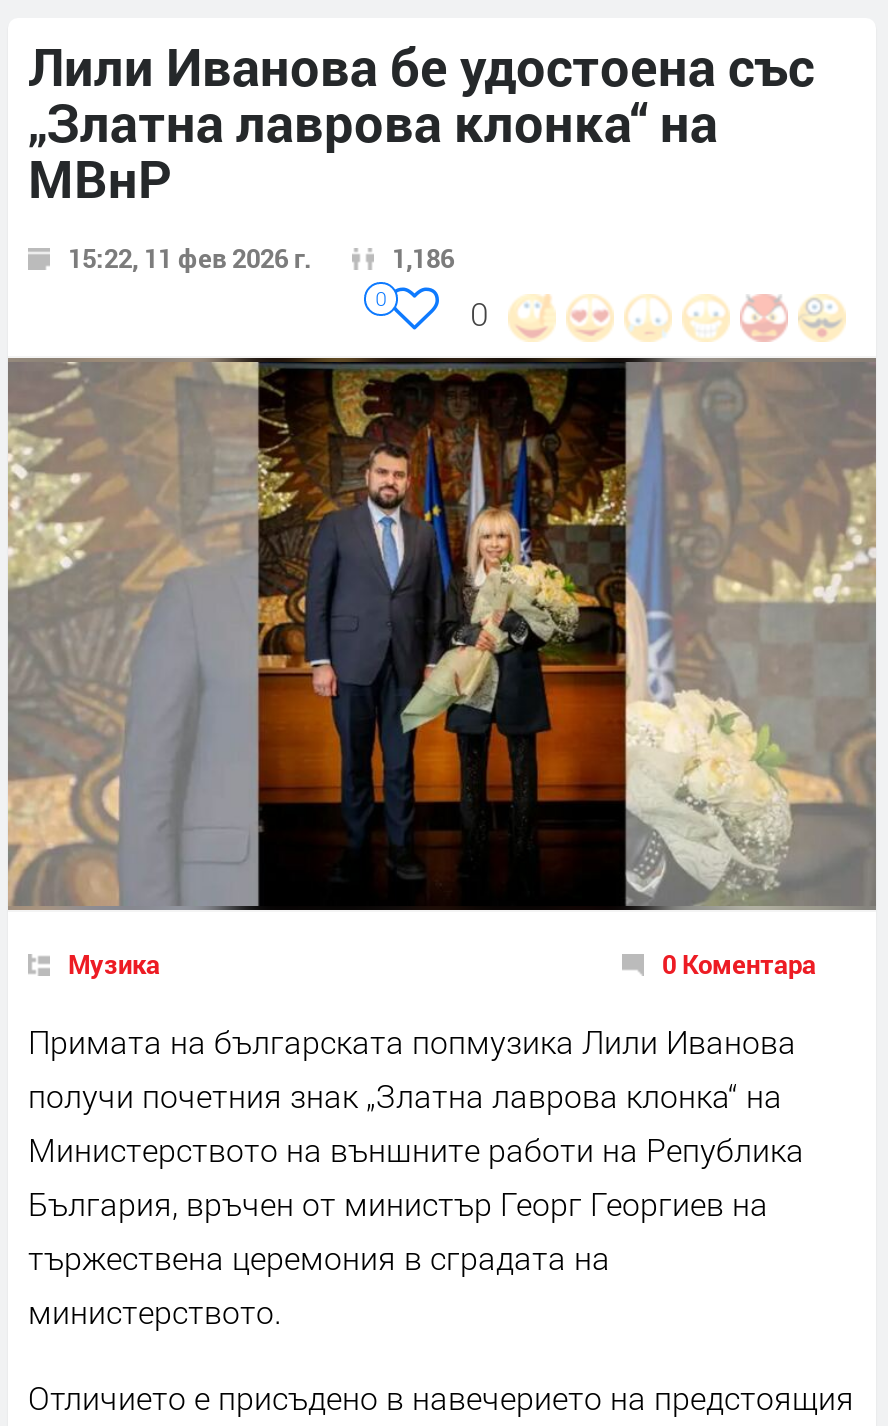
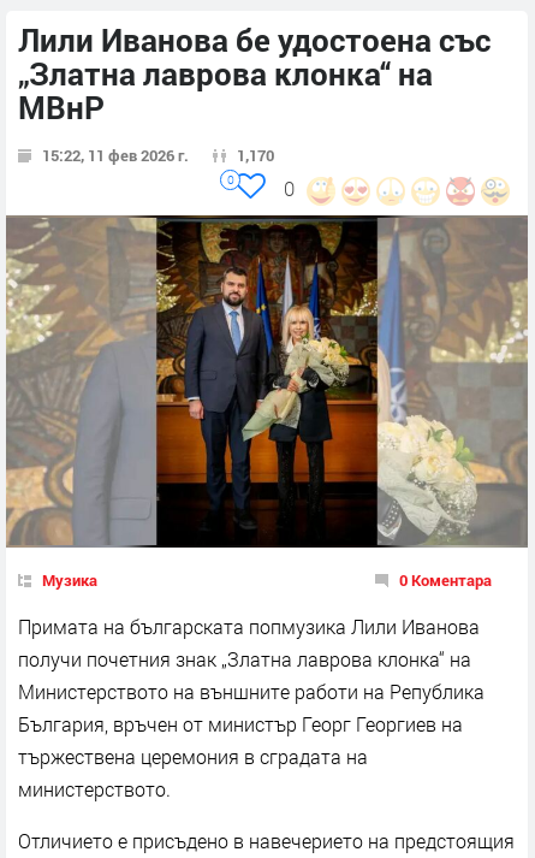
[392,240,454,276] 1,186 -> [237,145,274,166] 1,170

